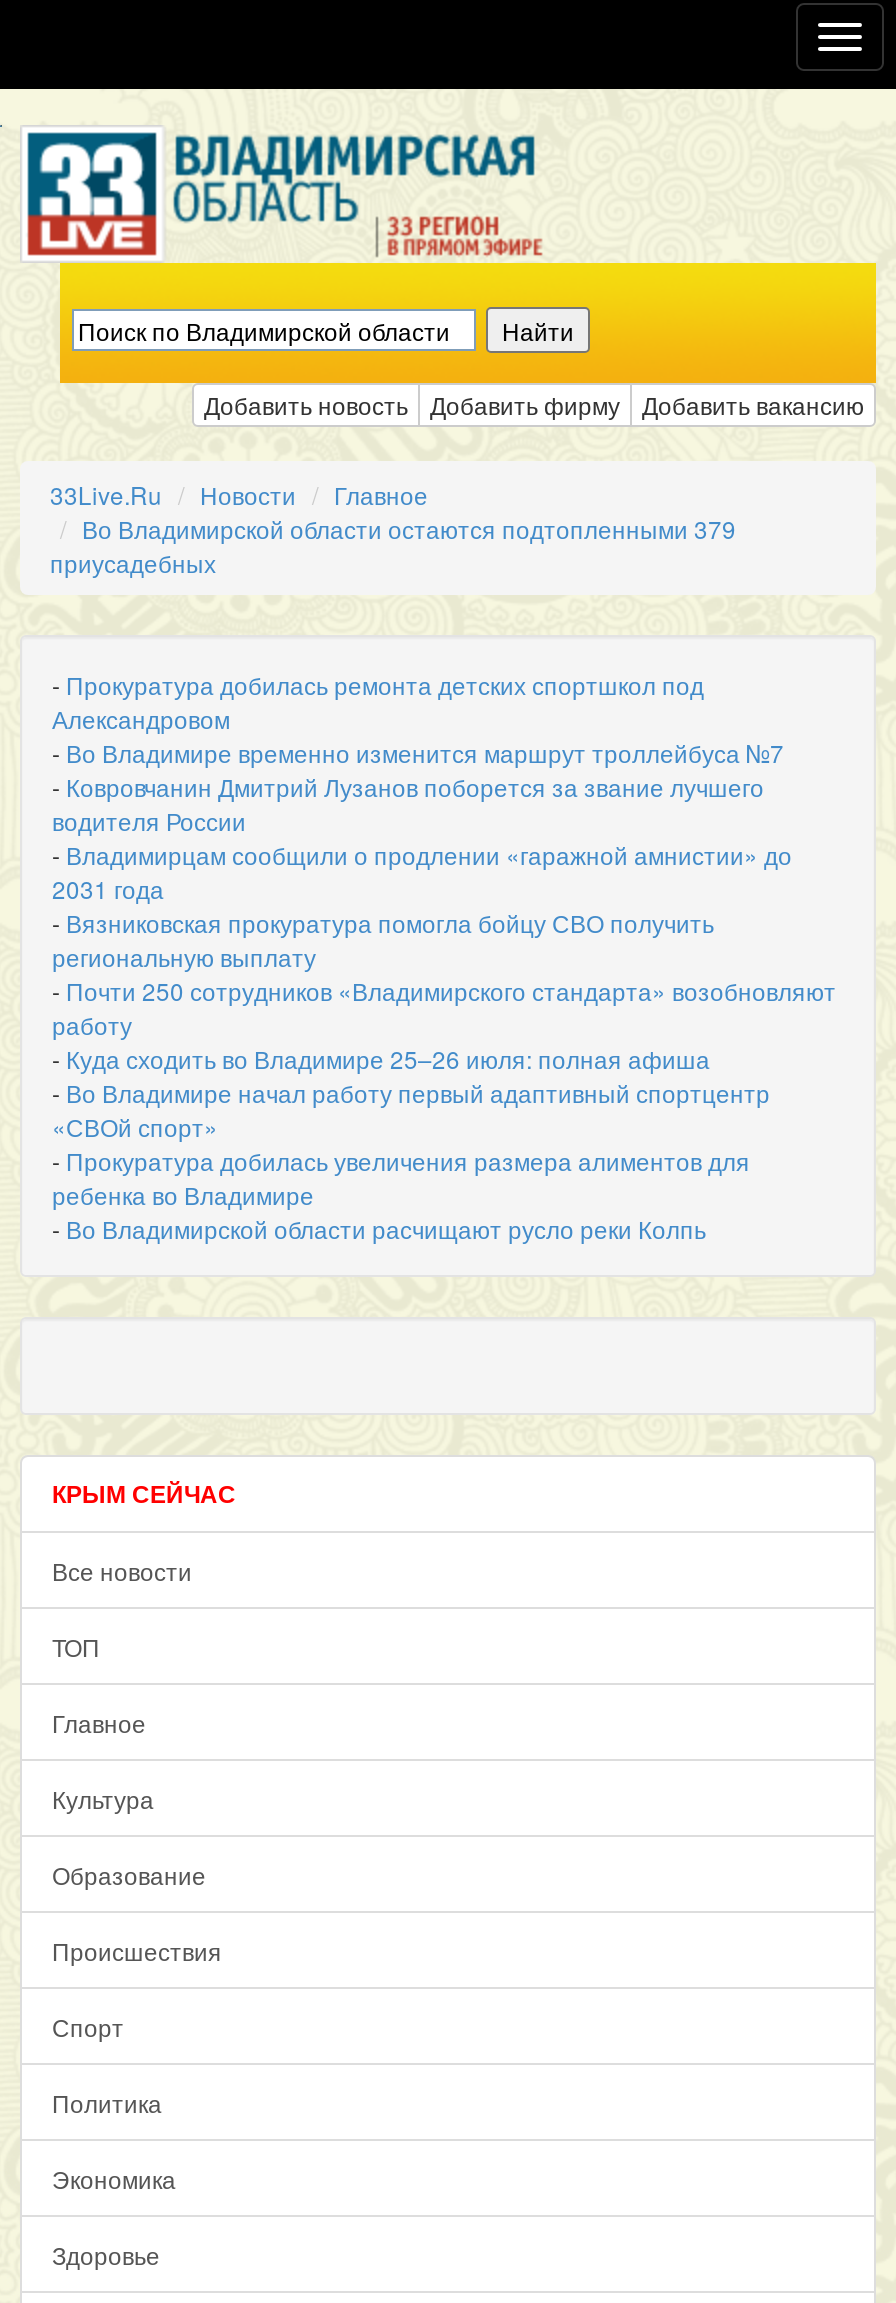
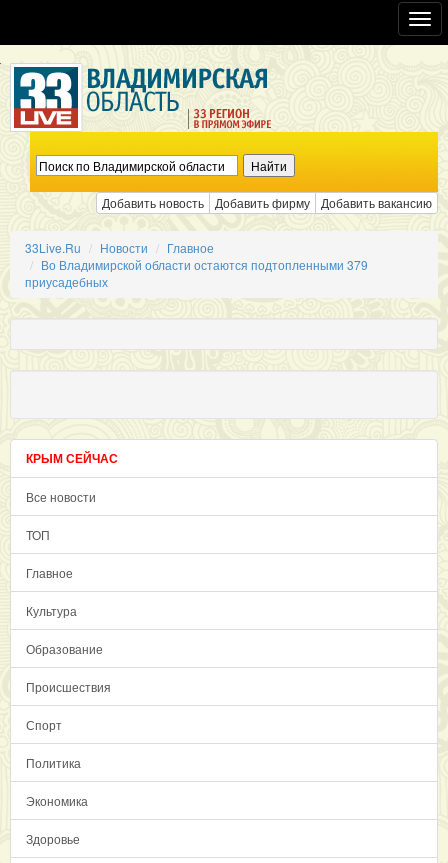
[52,667,836,1245] - Прокуратура добилась ремонта детских спортшкол под | Александровом | - Во Владимире временно изменится маршрут троллейбуса №7 | - Ковровчанин Дмитрий Лузанов поборется за звание лучшего | водителя России | - Владимирцам сообщили о продлении «гаражной амнистии» до | 2031 года | - Вязниковская прокуратура помогла бойцу СВО получить | региональную выплату | - Почти 250 сотрудников «Владимирского стандарта» возобновляют | работу | - Куда сходить во Владимире 25–26 июля: полная афиша | - Во Владимире начал работу первый адаптивный спортцентр | «СВОй спорт» | - Прокуратура добилась увеличения размера алиментов для | ребенка во Владимире | - Во Владимирской области расчищают русло реки Колпь -> none

